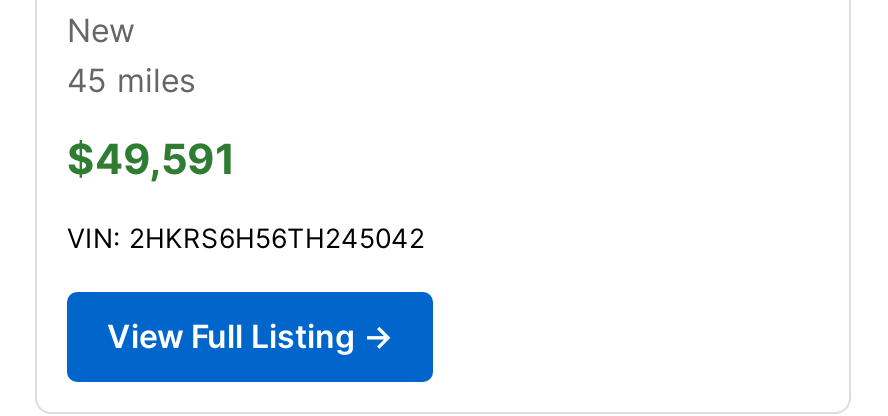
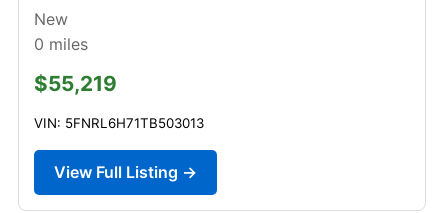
[67,60,195,100] 45 miles -> [34,34,88,54] 0 miles
[67,134,235,184] $49,591 -> [34,71,117,96] $55,219
[67,222,425,254] VIN: 2HKRS6H56TH245042 -> [34,115,204,131] VIN: 5FNRL6H71TB503013

